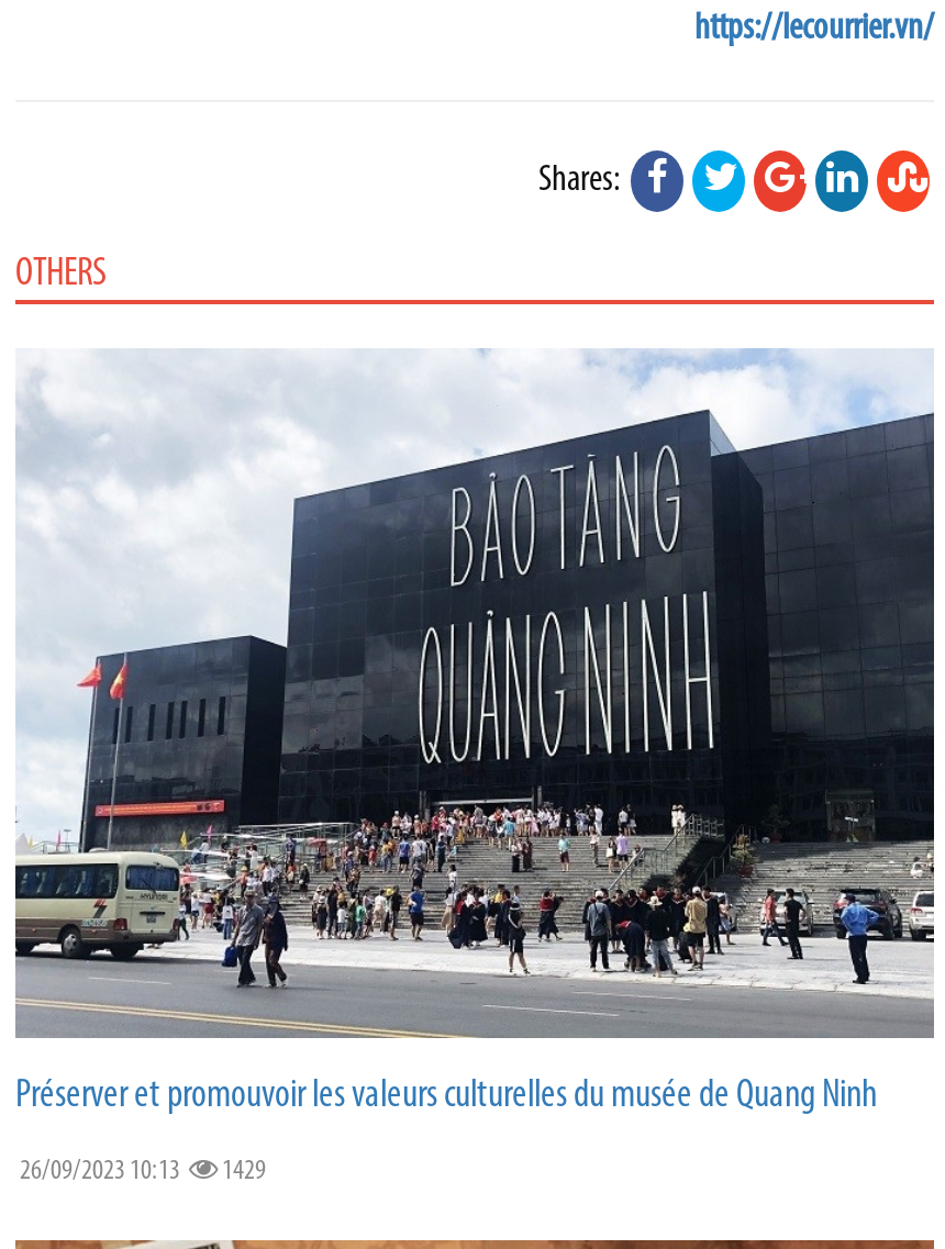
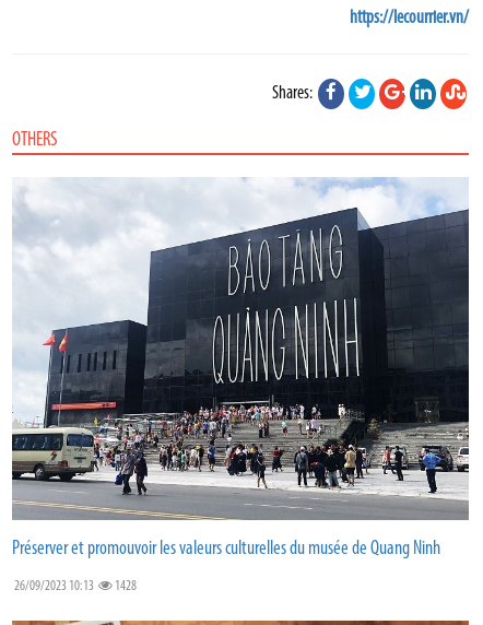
[20,1156,266,1185] 26/09/2023 10:13 1429 -> [14,579,137,593] 26/09/2023 10:13 1428

